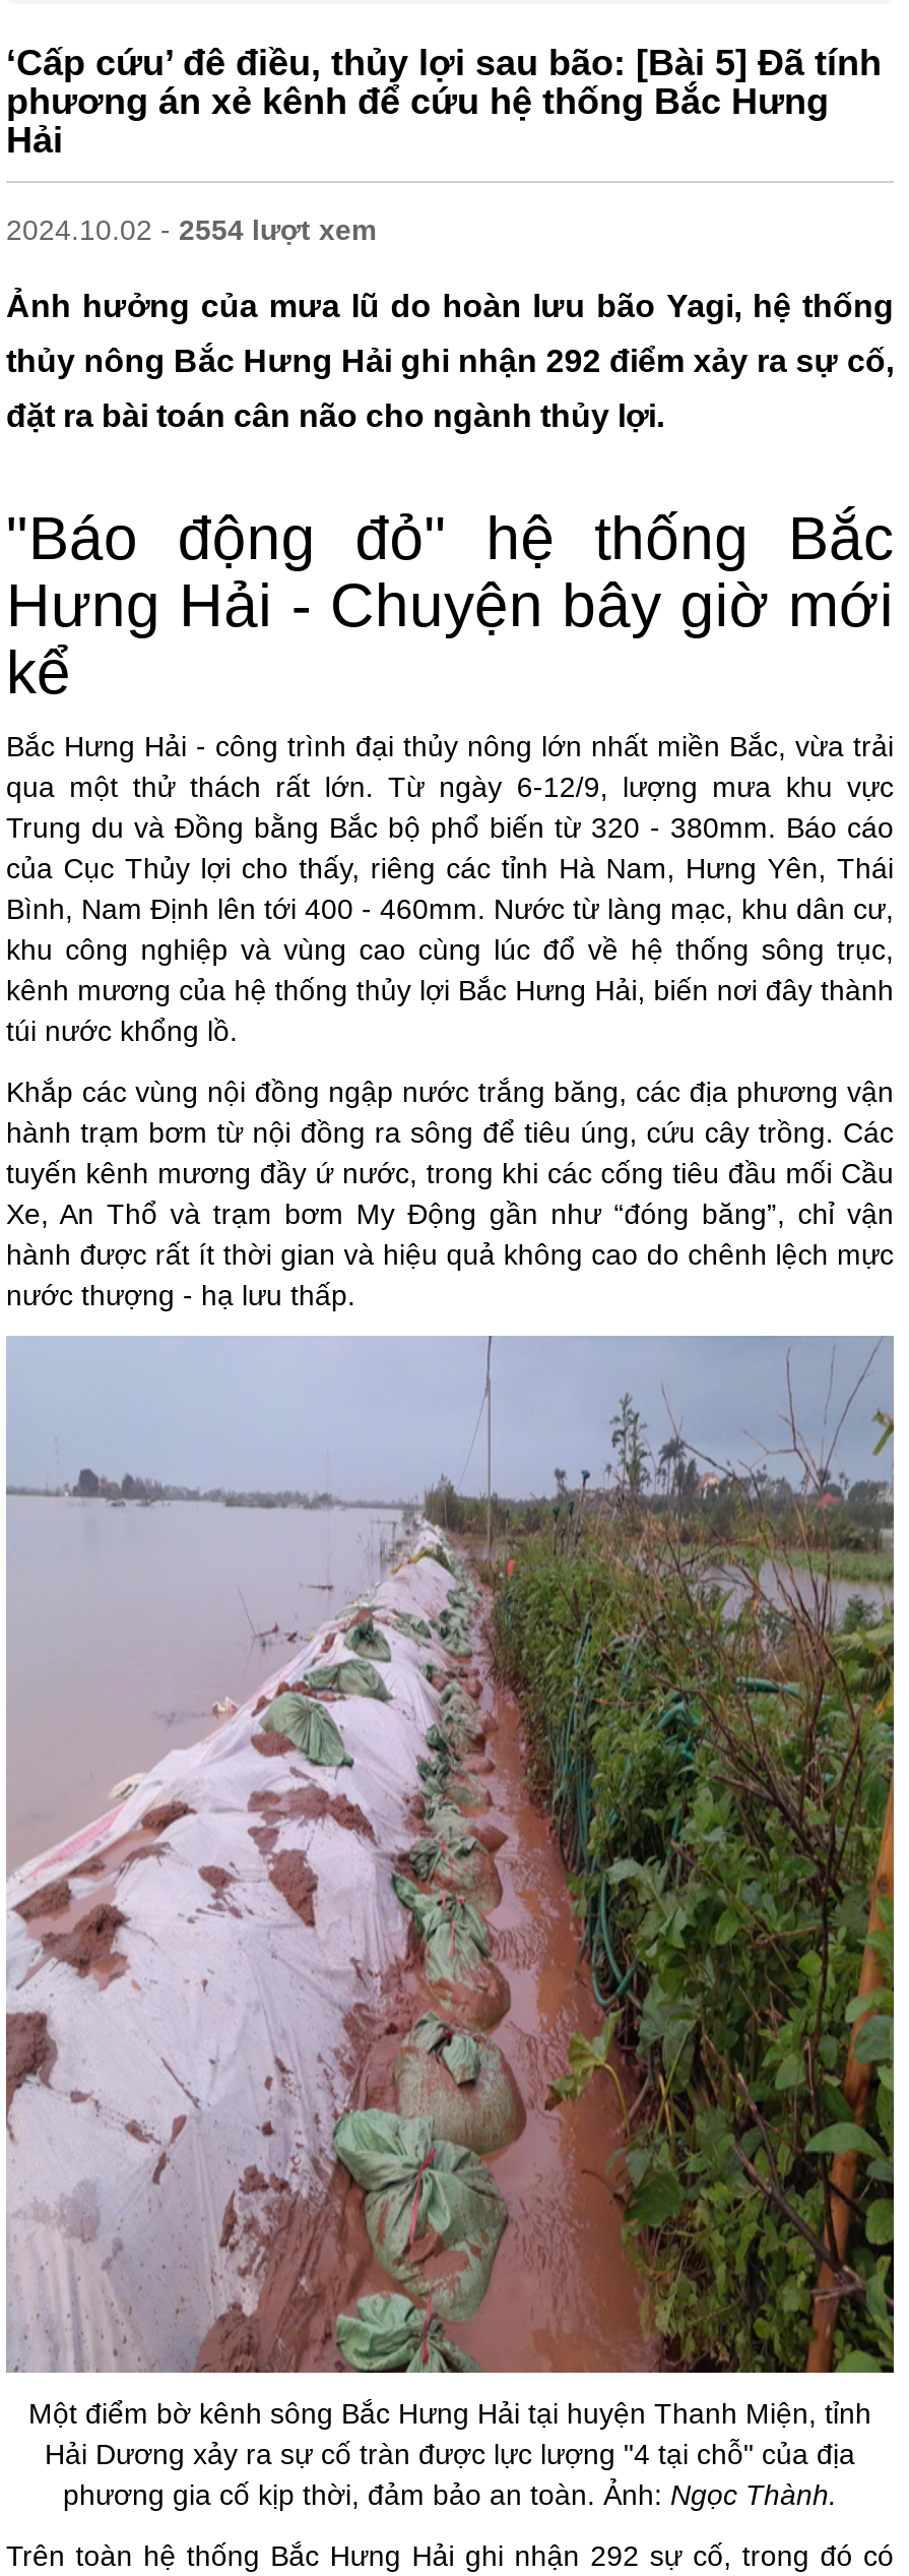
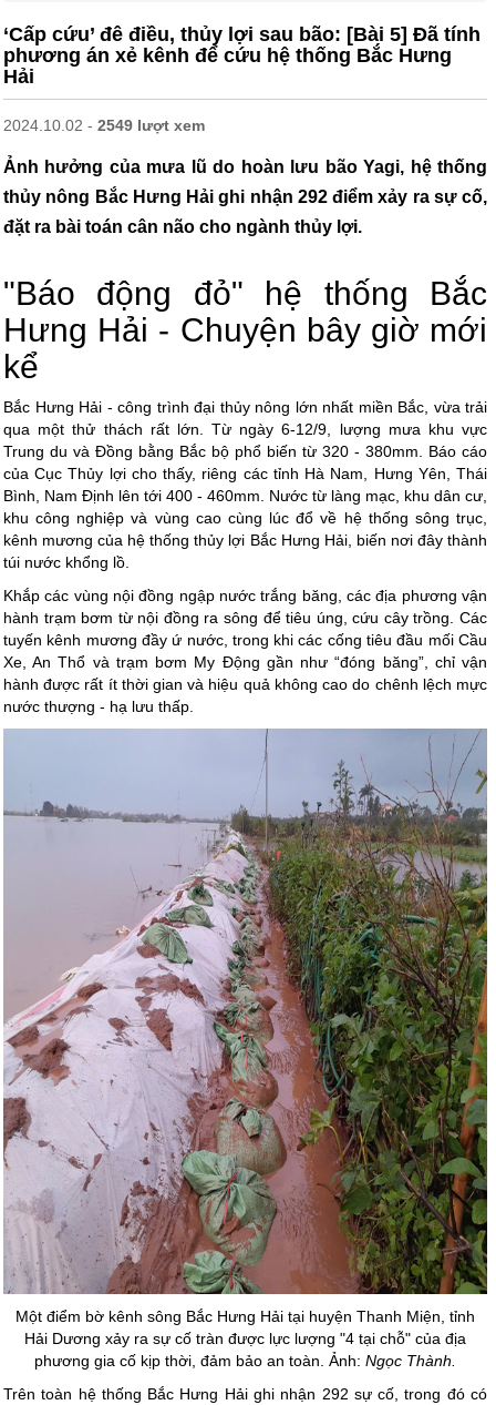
[6,213,376,246] 2024.10.02 - 2554 lượt xem -> [3,116,205,134] 2024.10.02 - 2549 lượt xem

